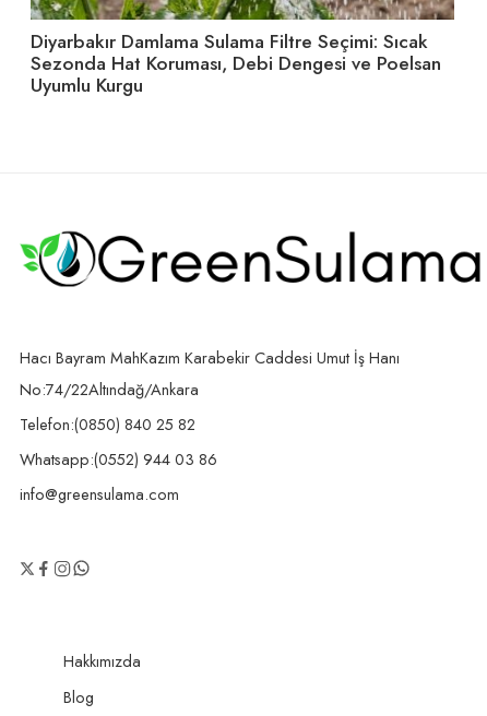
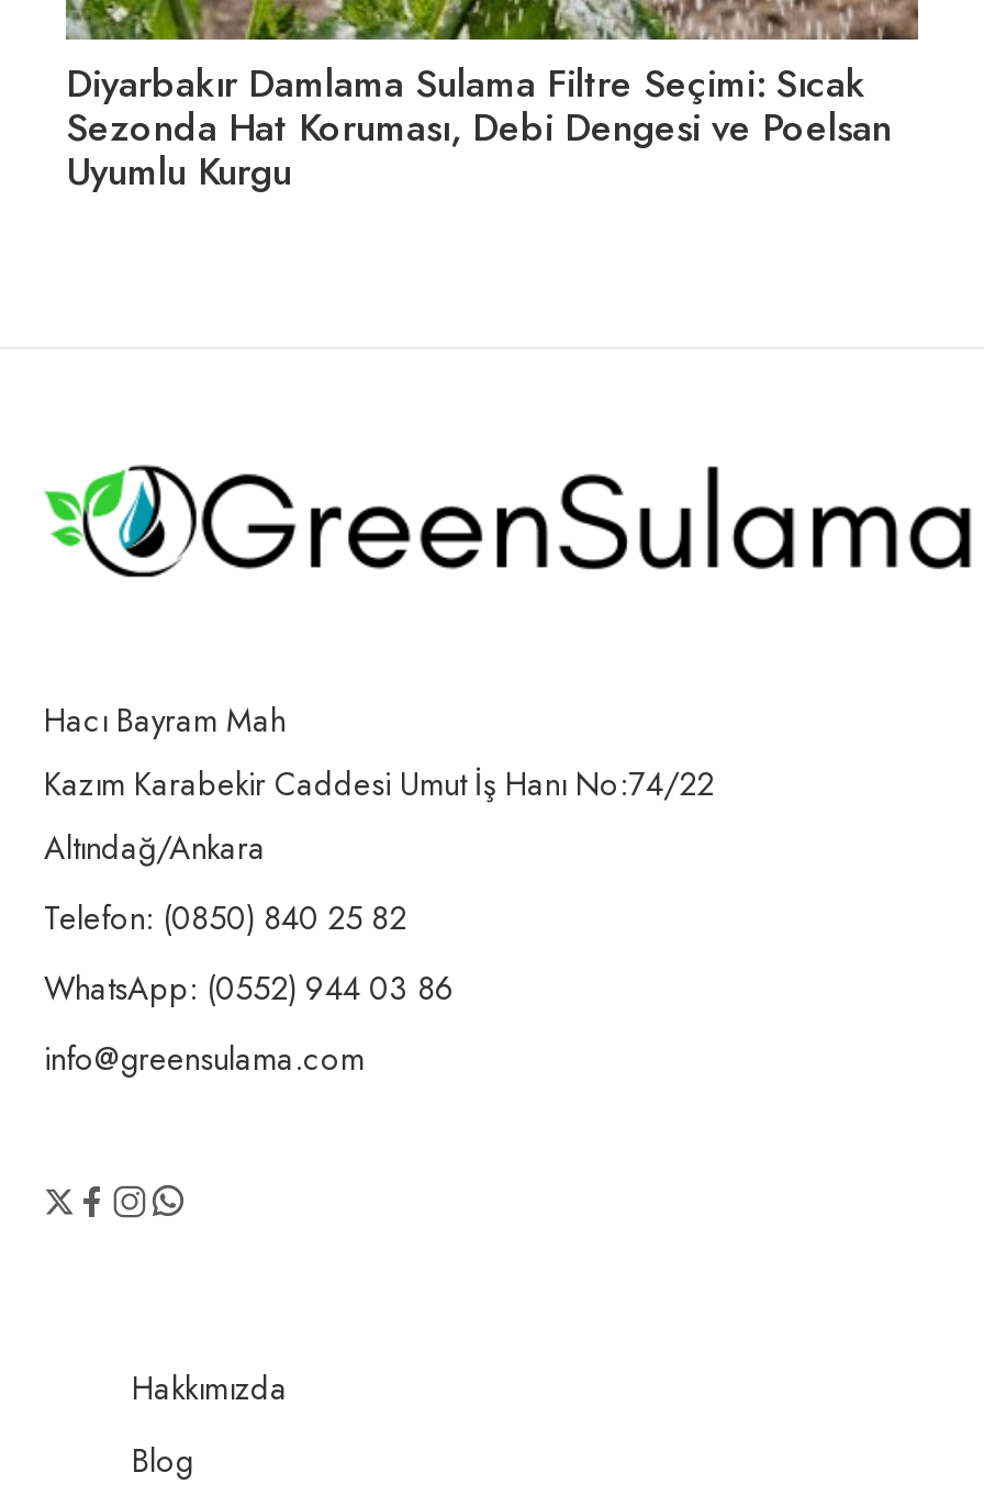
[20,412,195,435] Telefon:(0850) 840 25 82 -> [44,893,406,939] Telefon: (0850) 840 25 82
[20,447,217,470] Whatsapp:(0552) 944 03 86 -> [44,963,455,1009] WhatsApp: (0552) 944 03 86

